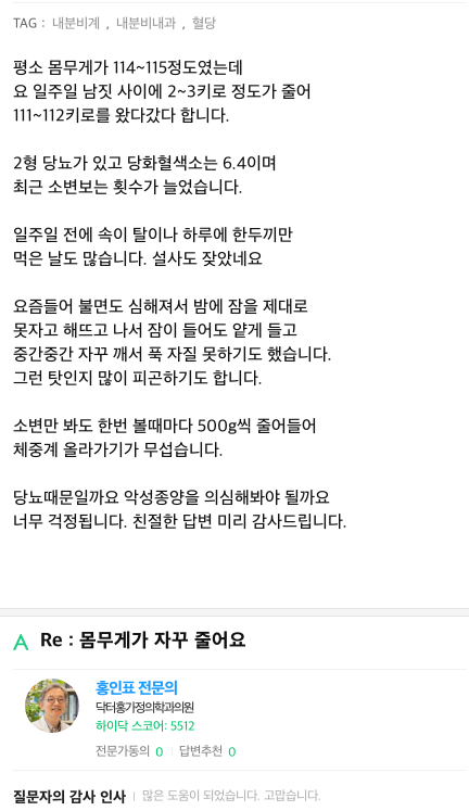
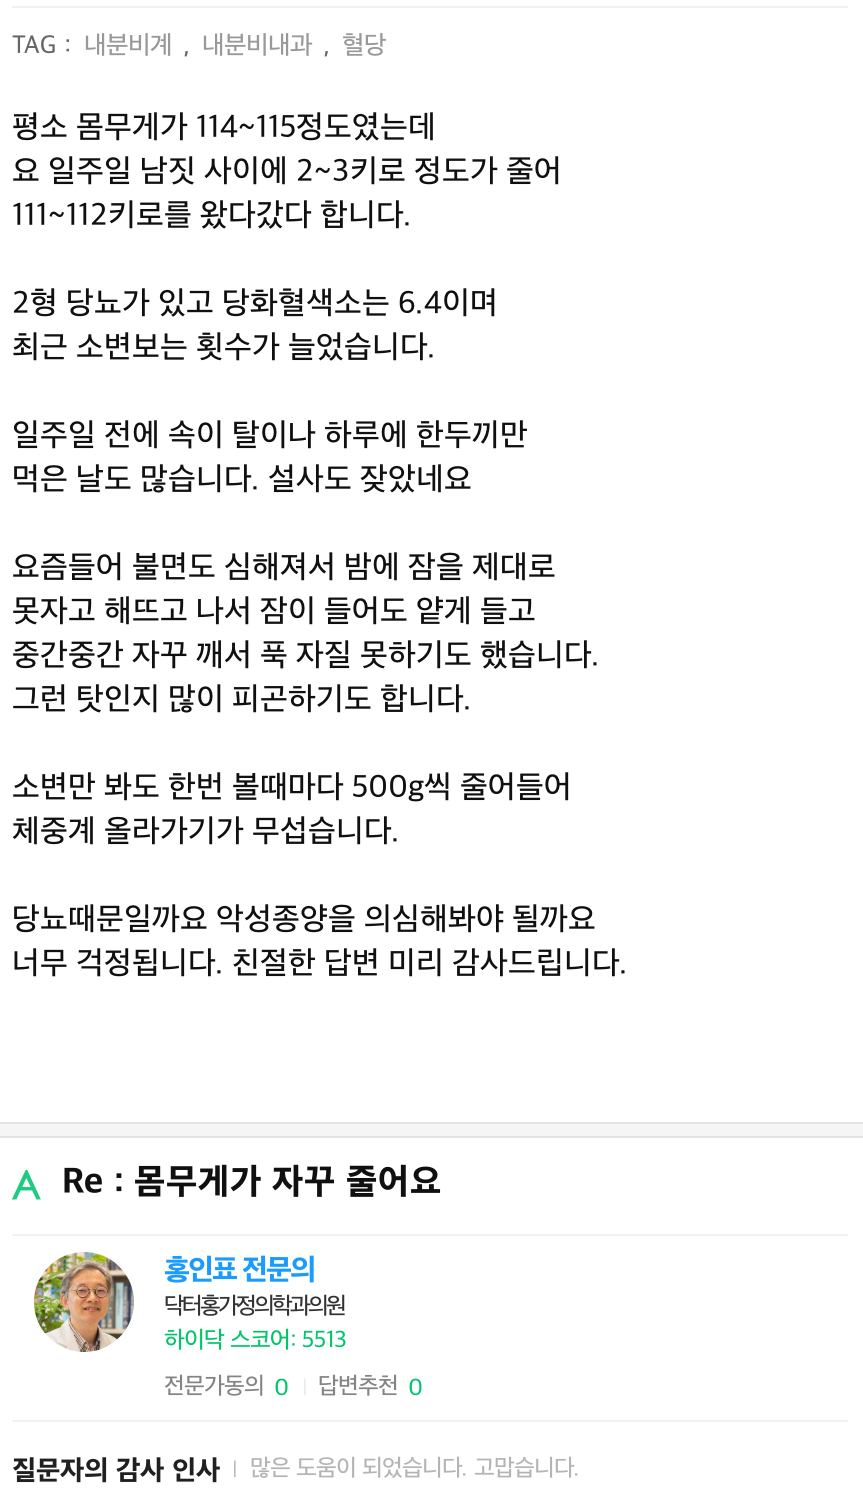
[96,719,194,735] 하이닥 스코어: 5512 -> [164,1326,346,1356] 하이닥 스코어: 5513

